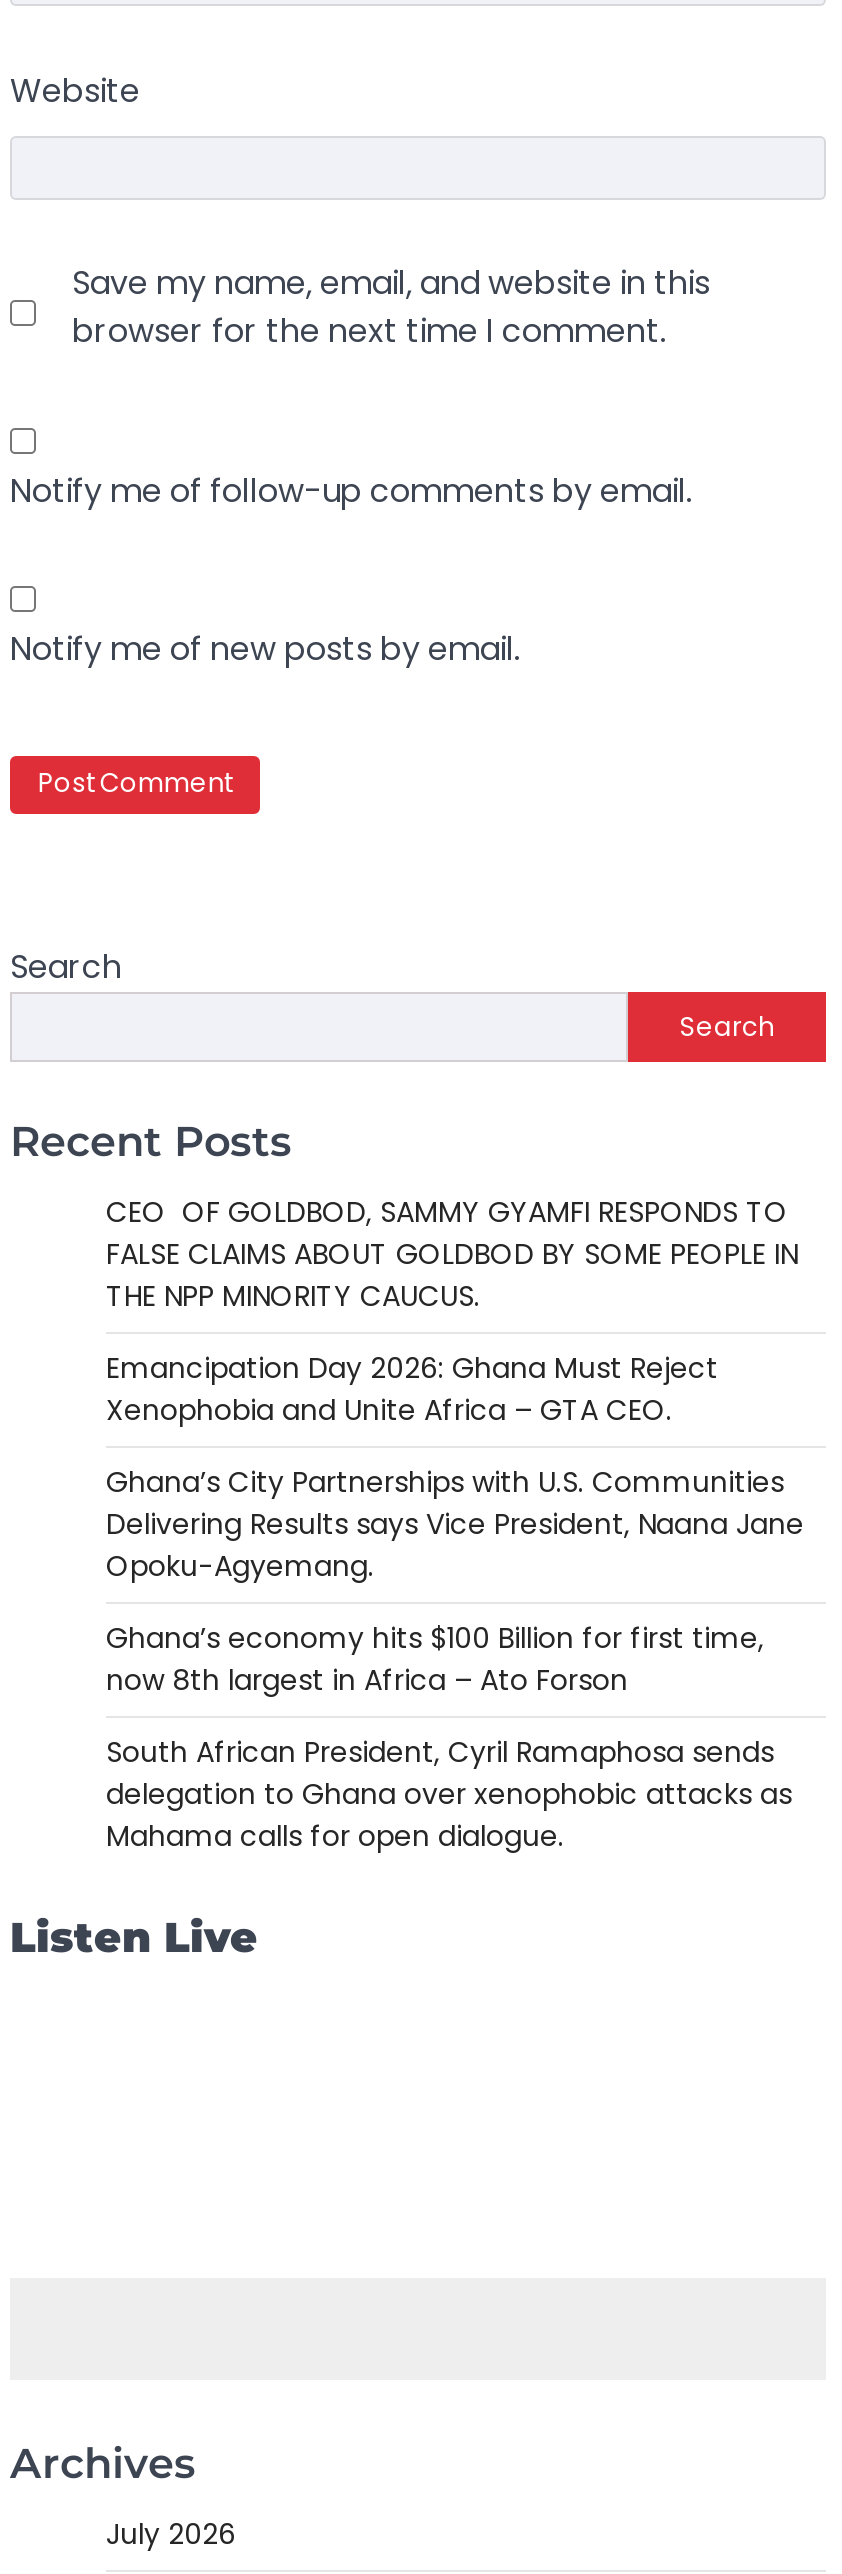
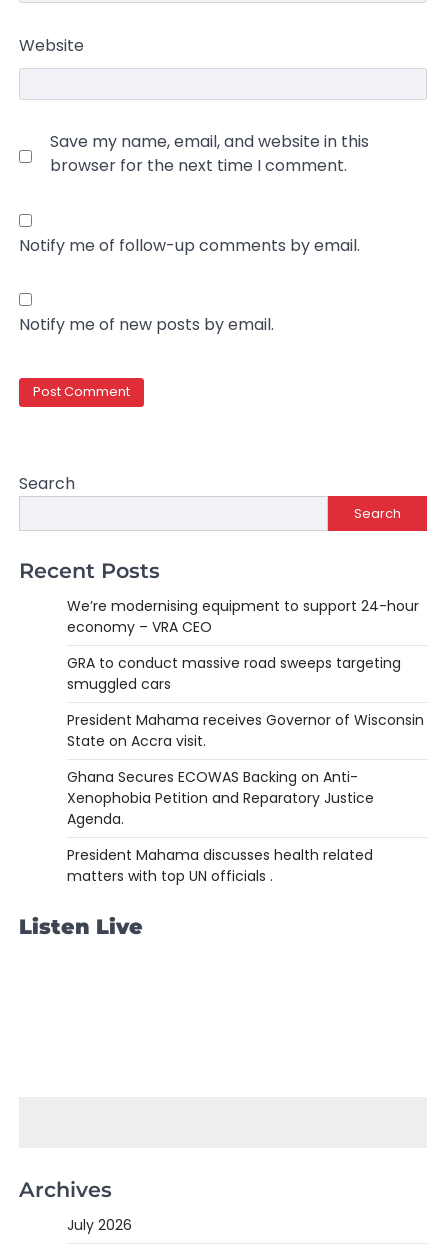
[106,1192,798,1316] CEO OF GOLDBOD, SAMMY GYAMFI RESPONDS TO | FALSE CLAIMS ABOUT GOLDBOD BY SOME PEOPLE IN | THE NPP MINORITY CAUCUS. -> [67,596,419,637] We’re modernising equipment to support 24-hour | economy – VRA CEO
[106,1348,718,1430] Emancipation Day 2026: Ghana Must Reject | Xenophobia and Unite Africa – GTA CEO. -> [67,653,401,694] GRA to conduct massive road sweeps targeting | smuggled cars
[106,1462,804,1586] Ghana’s City Partnerships with U.S. Communities | Delivering Results says Vice President, Naana Jane | Opoku-Agyemang. -> [67,710,424,751] President Mahama receives Governor of Wisconsin | State on Accra visit.
[106,1618,764,1700] Ghana’s economy hits $100 Billion for first time, | now 8th largest in Africa – Ato Forson -> [67,767,374,829] Ghana Secures ECOWAS Backing on Anti- | Xenophobia Petition and Reparatory Justice | Agenda.
[106,1732,792,1856] South African President, Cyril Ramaphosa sends | delegation to Ghana over xenophobic attacks as | Mahama calls for open dialogue. -> [67,845,373,886] President Mahama discusses health related | matters with top UN officials .

